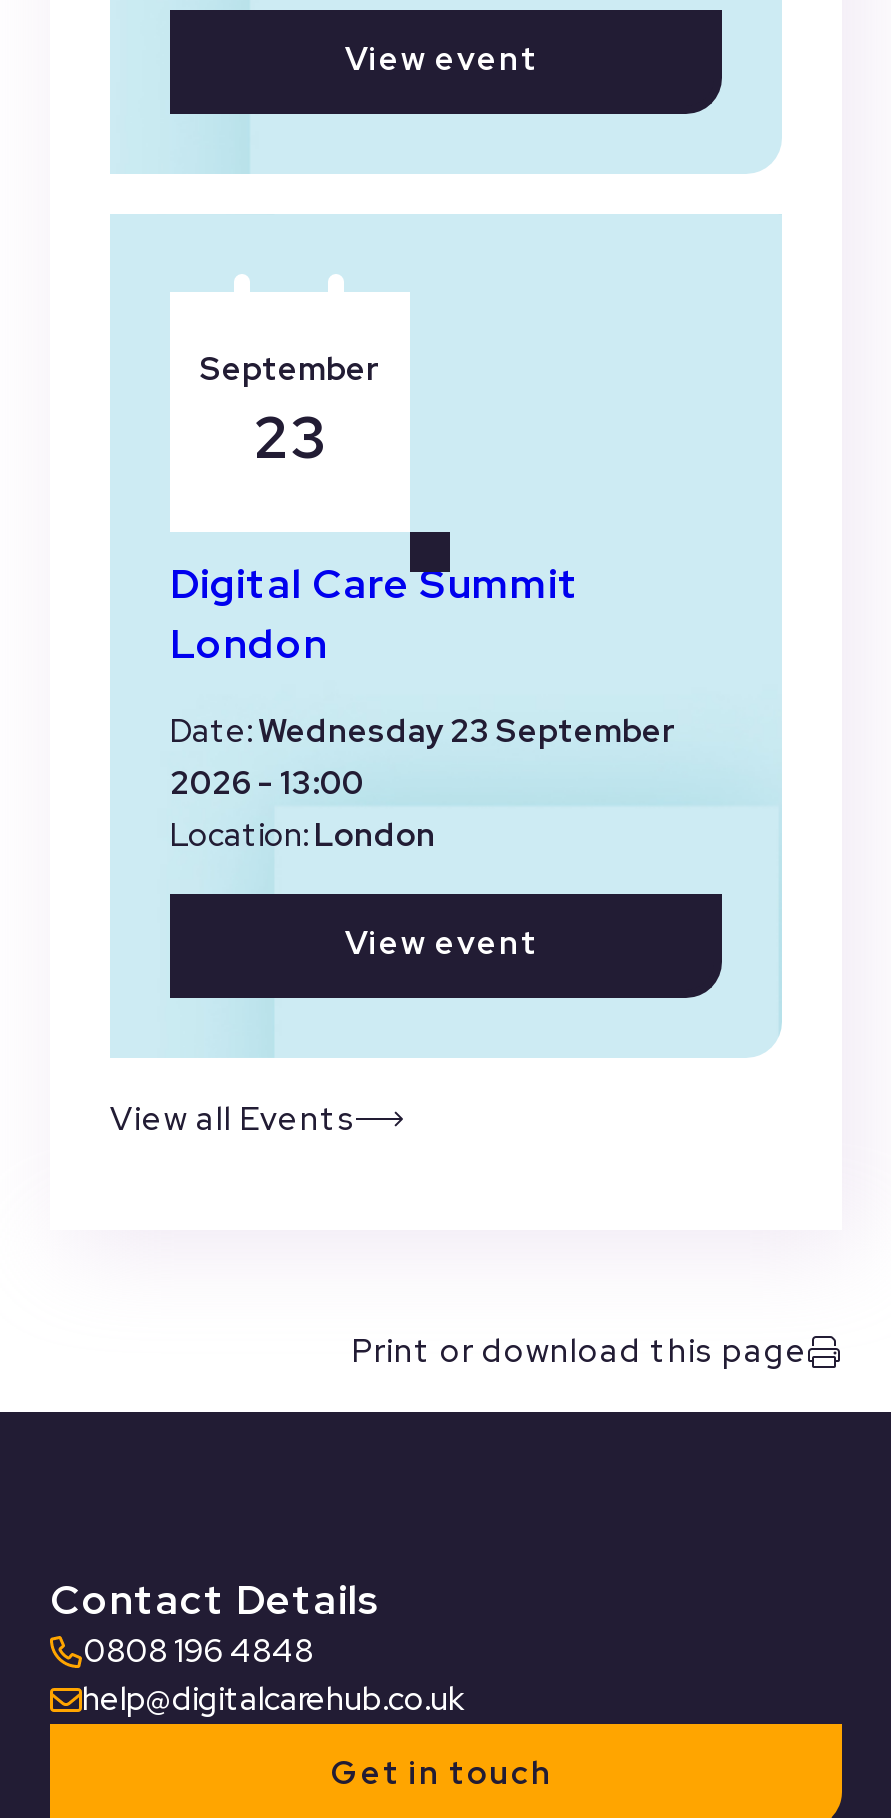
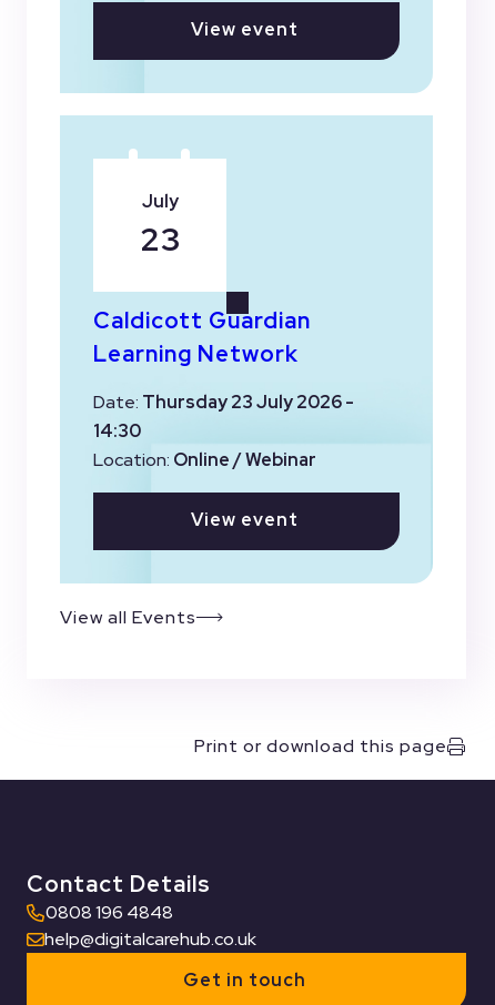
[200,349,380,391] September -> [142,190,178,213] July
[170,557,580,671] Digital Care Summit | London -> [93,305,311,369] Caldicott Guardian | Learning Network
[170,711,676,857] Date:Wednesday 23 September | 2026 - 13:00 | Location: London -> [93,391,354,472] Date:Thursday 23 July 2026 - | 14:30 | Location: Online / Webinar

